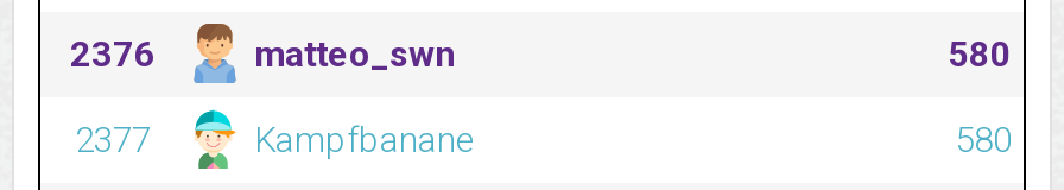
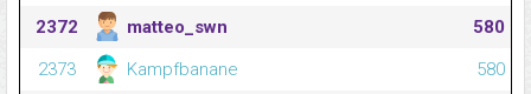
[70,33,156,76] 2376 -> [35,17,78,38] 2372
[75,119,151,162] 2377 -> [37,59,75,80] 2373

